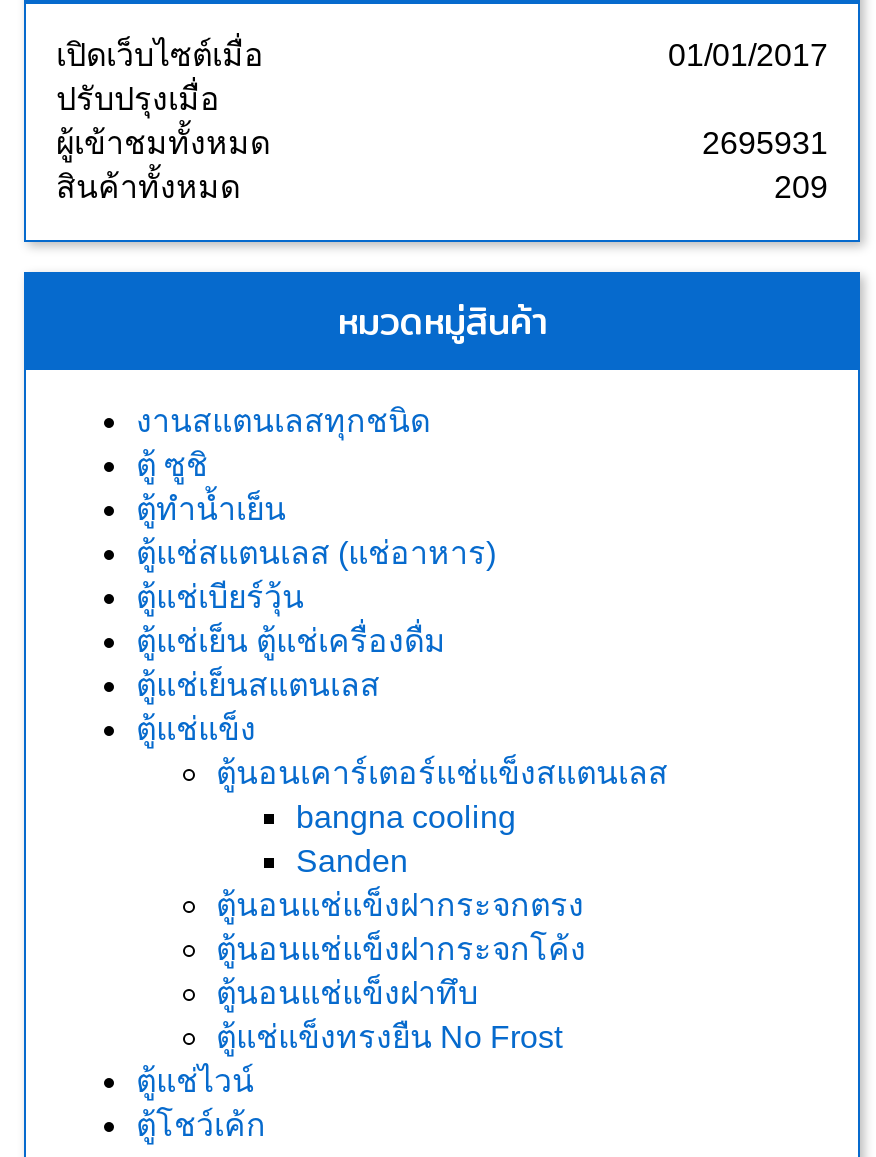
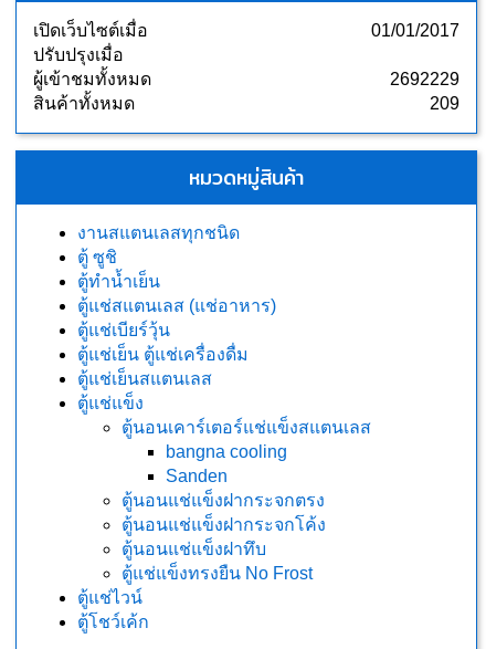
[702,126,828,160] 2695931 -> [390,69,459,88] 2692229

